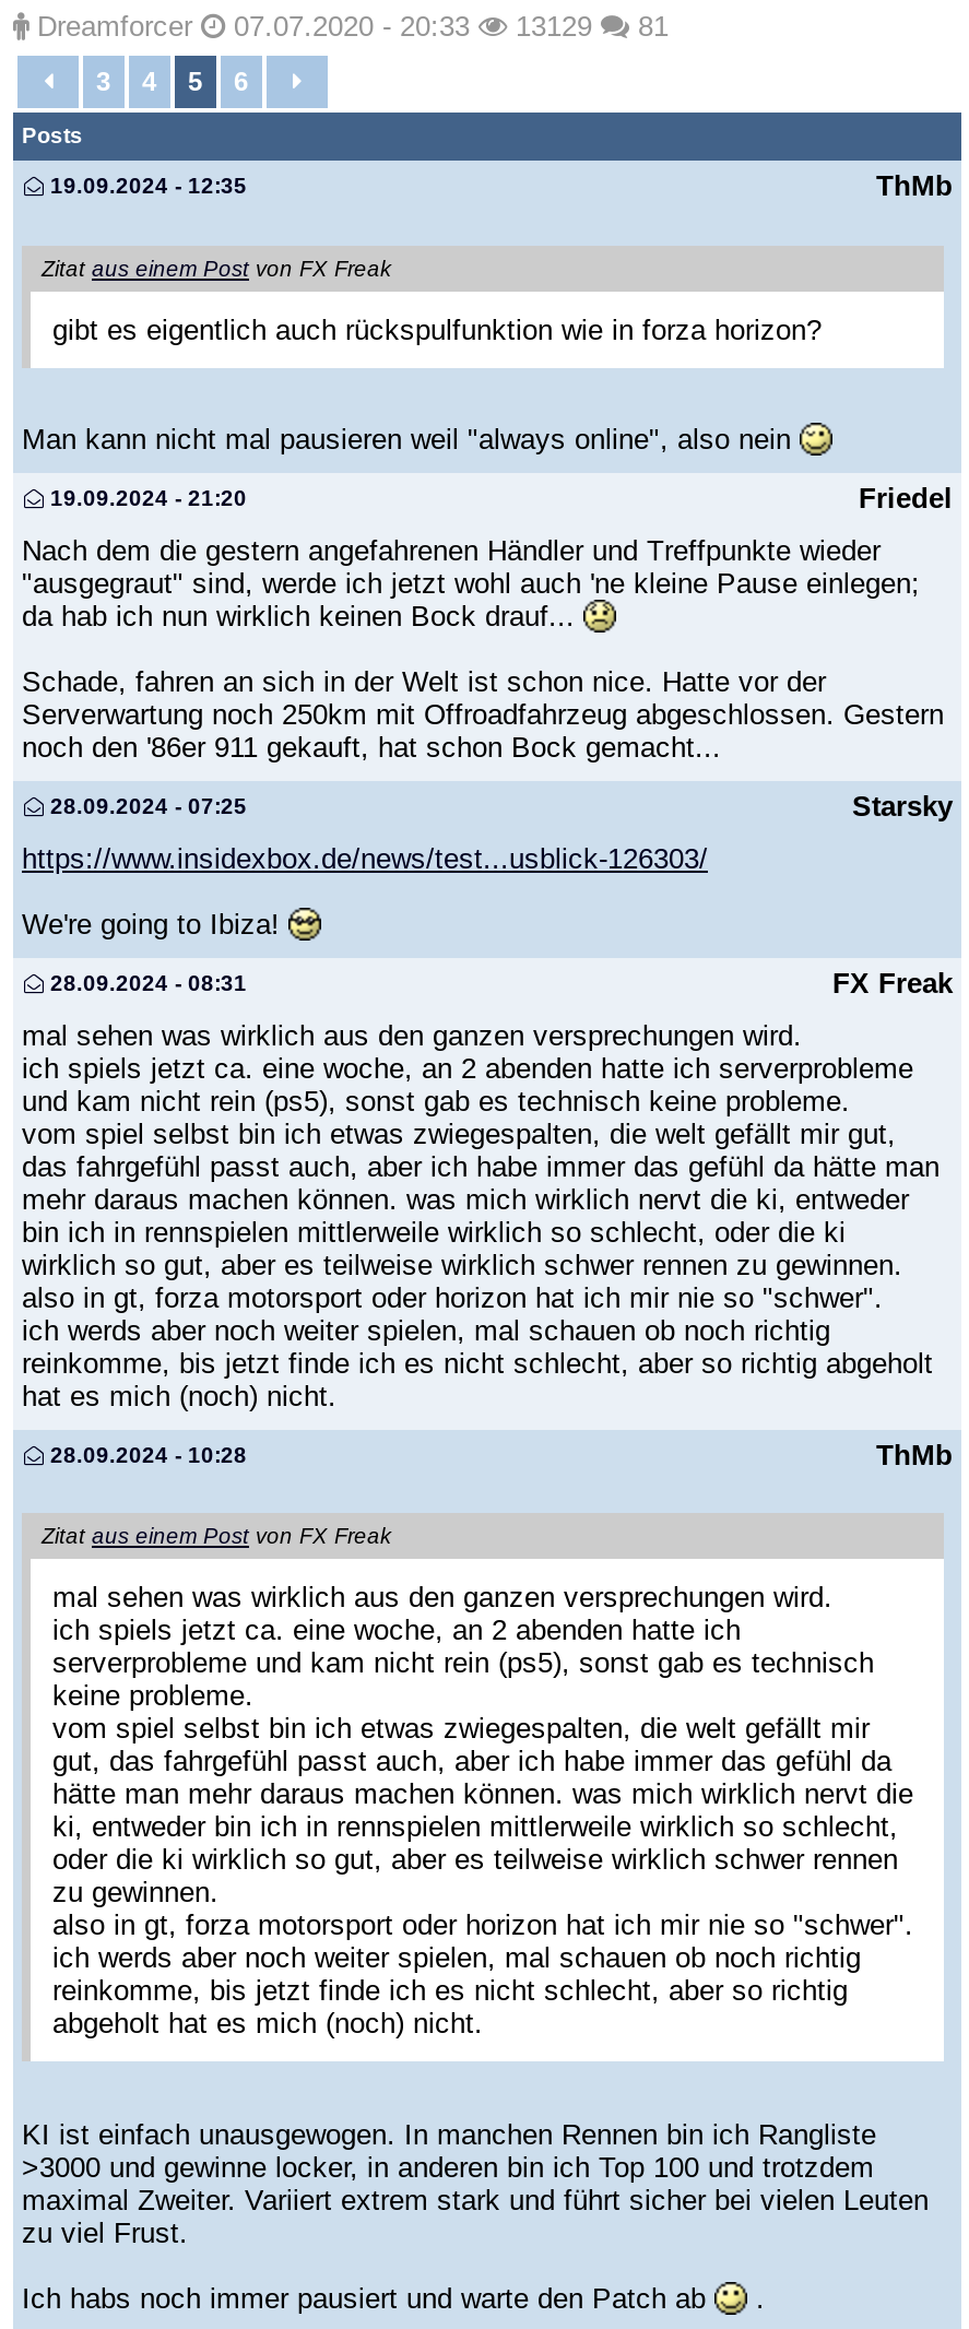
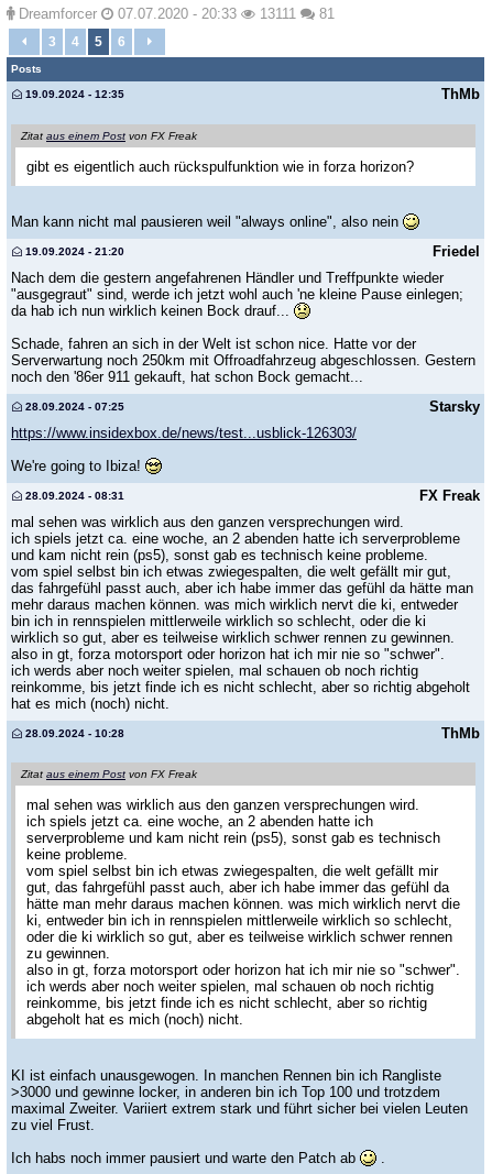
[28,9,669,42] Dreamforcer 07.07.2020 - 20:33 13129 81 -> [14,5,335,22] Dreamforcer 07.07.2020 - 20:33 13111 81

